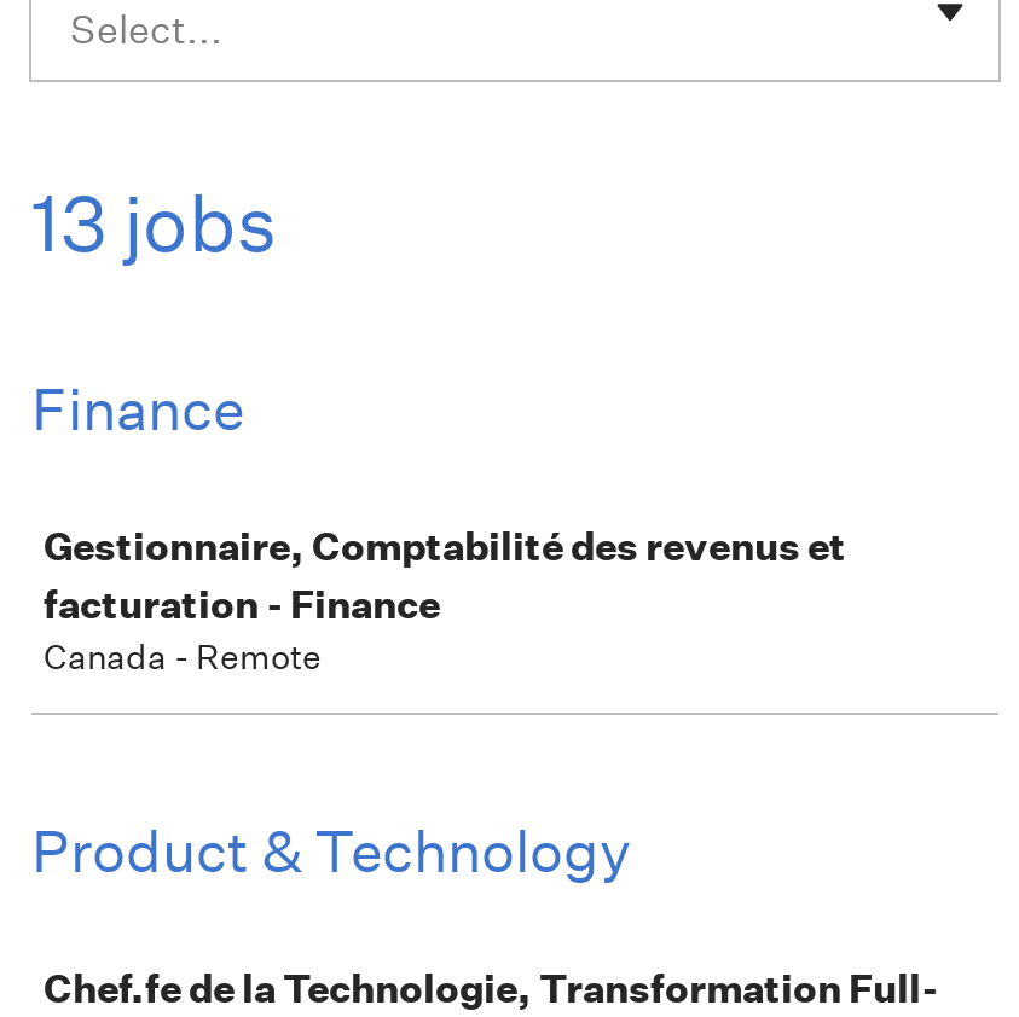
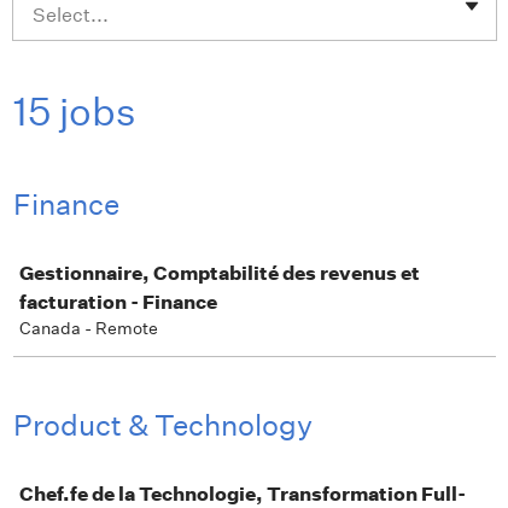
[31,176,278,271] 13 jobs -> [13,88,136,135] 15 jobs

